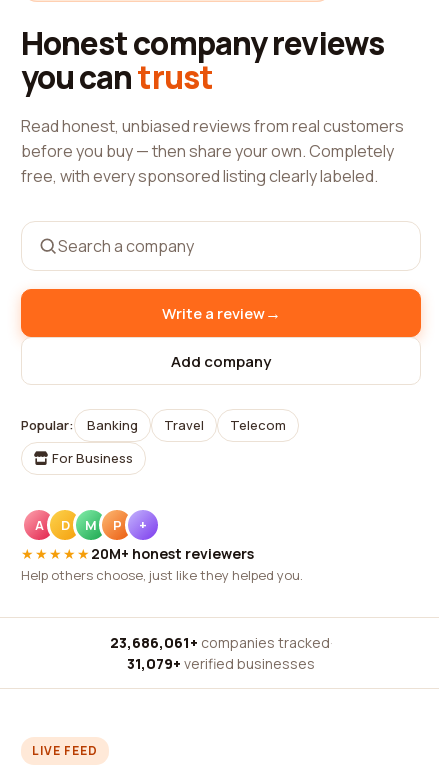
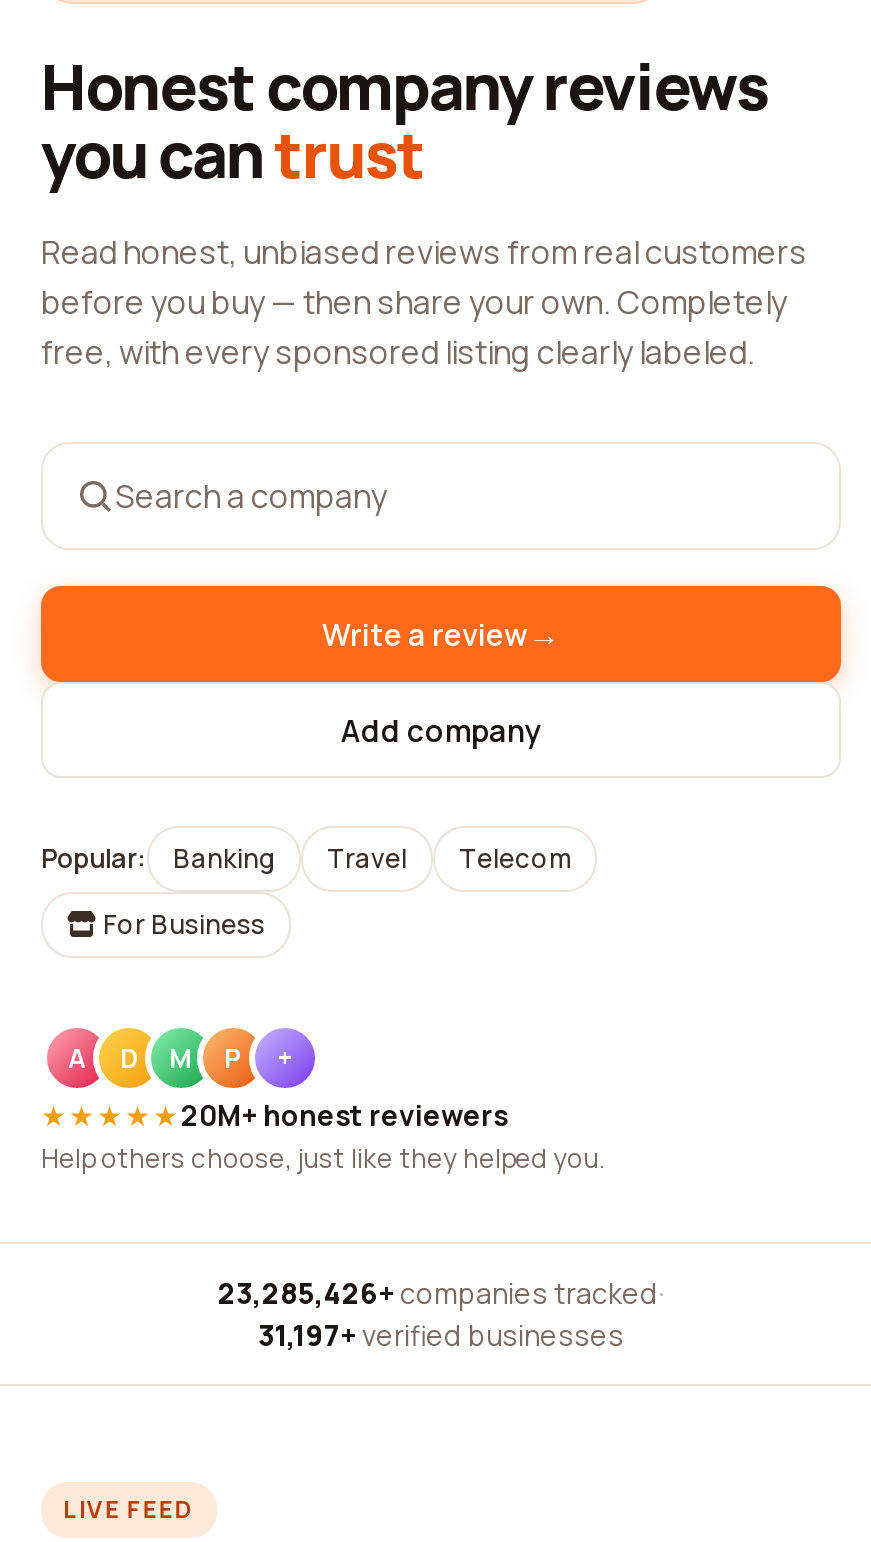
[109,633,332,652] 23,686,061+ companies tracked · -> [218,1274,664,1312] 23,285,426+ companies tracked ·
[127,654,315,673] 31,079+ verified businesses -> [258,1316,624,1354] 31,197+ verified businesses

